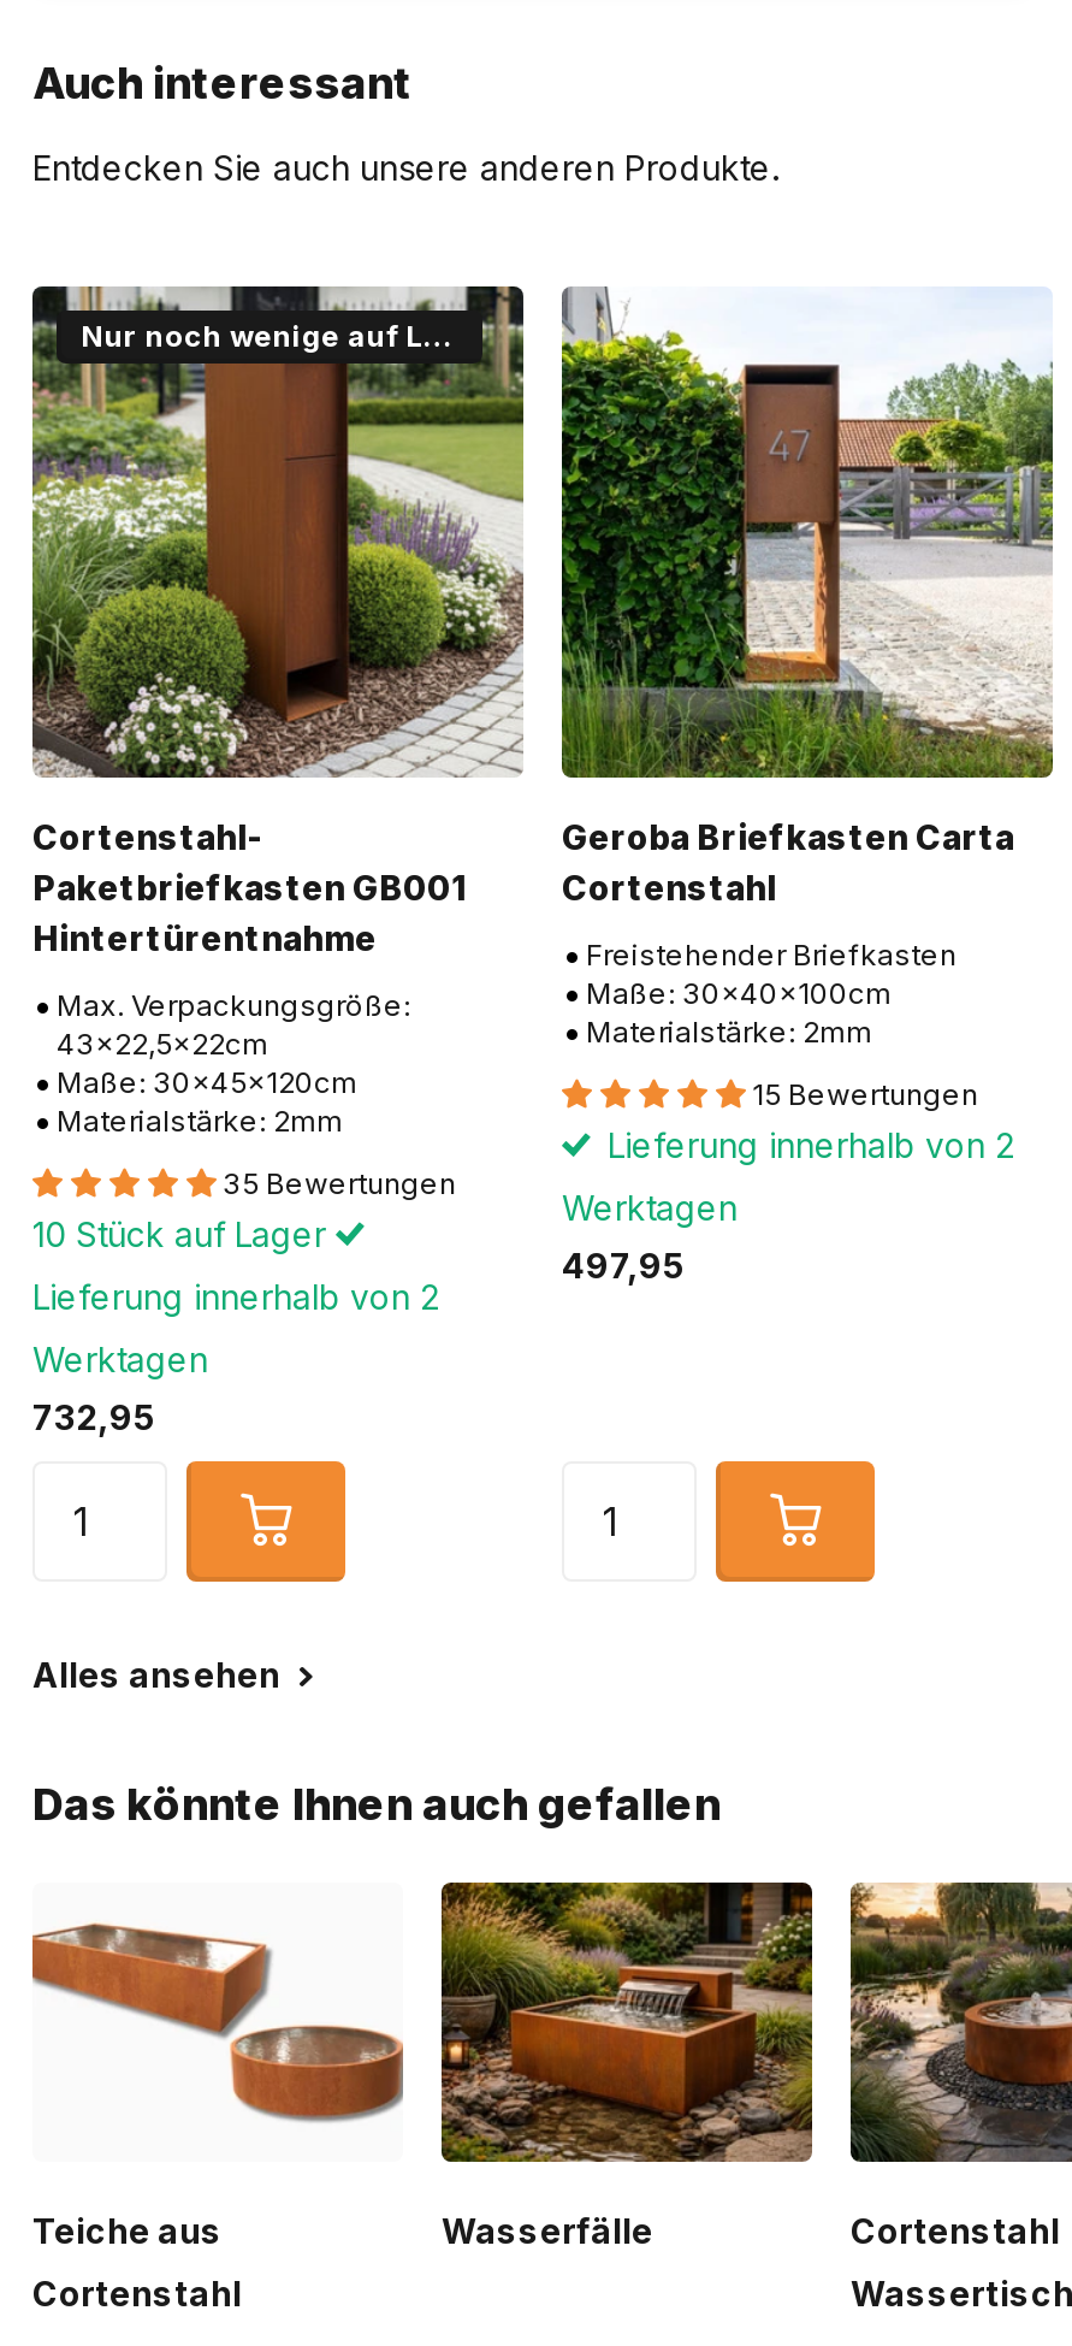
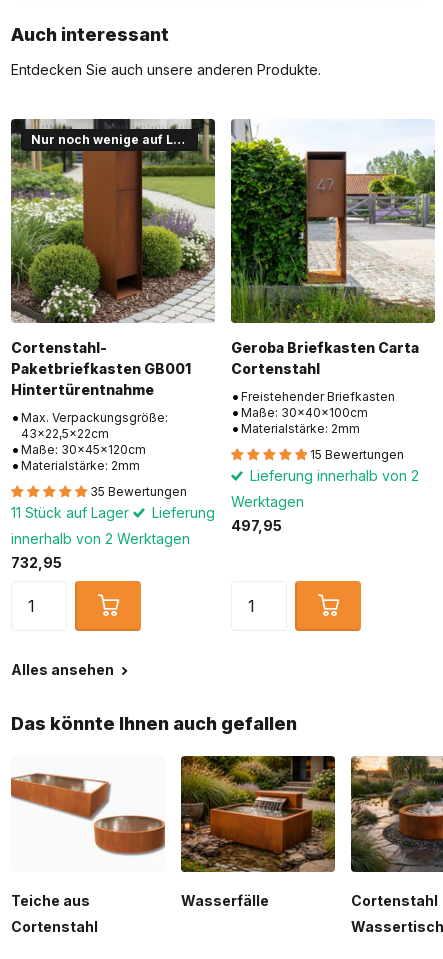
[32,1213,439,1379] 10 Stück auf Lager | Lieferung innerhalb von 2 | Werktagen -> [11,504,215,547] 11 Stück auf Lager | Lieferung | innerhalb von 2 Werktagen

